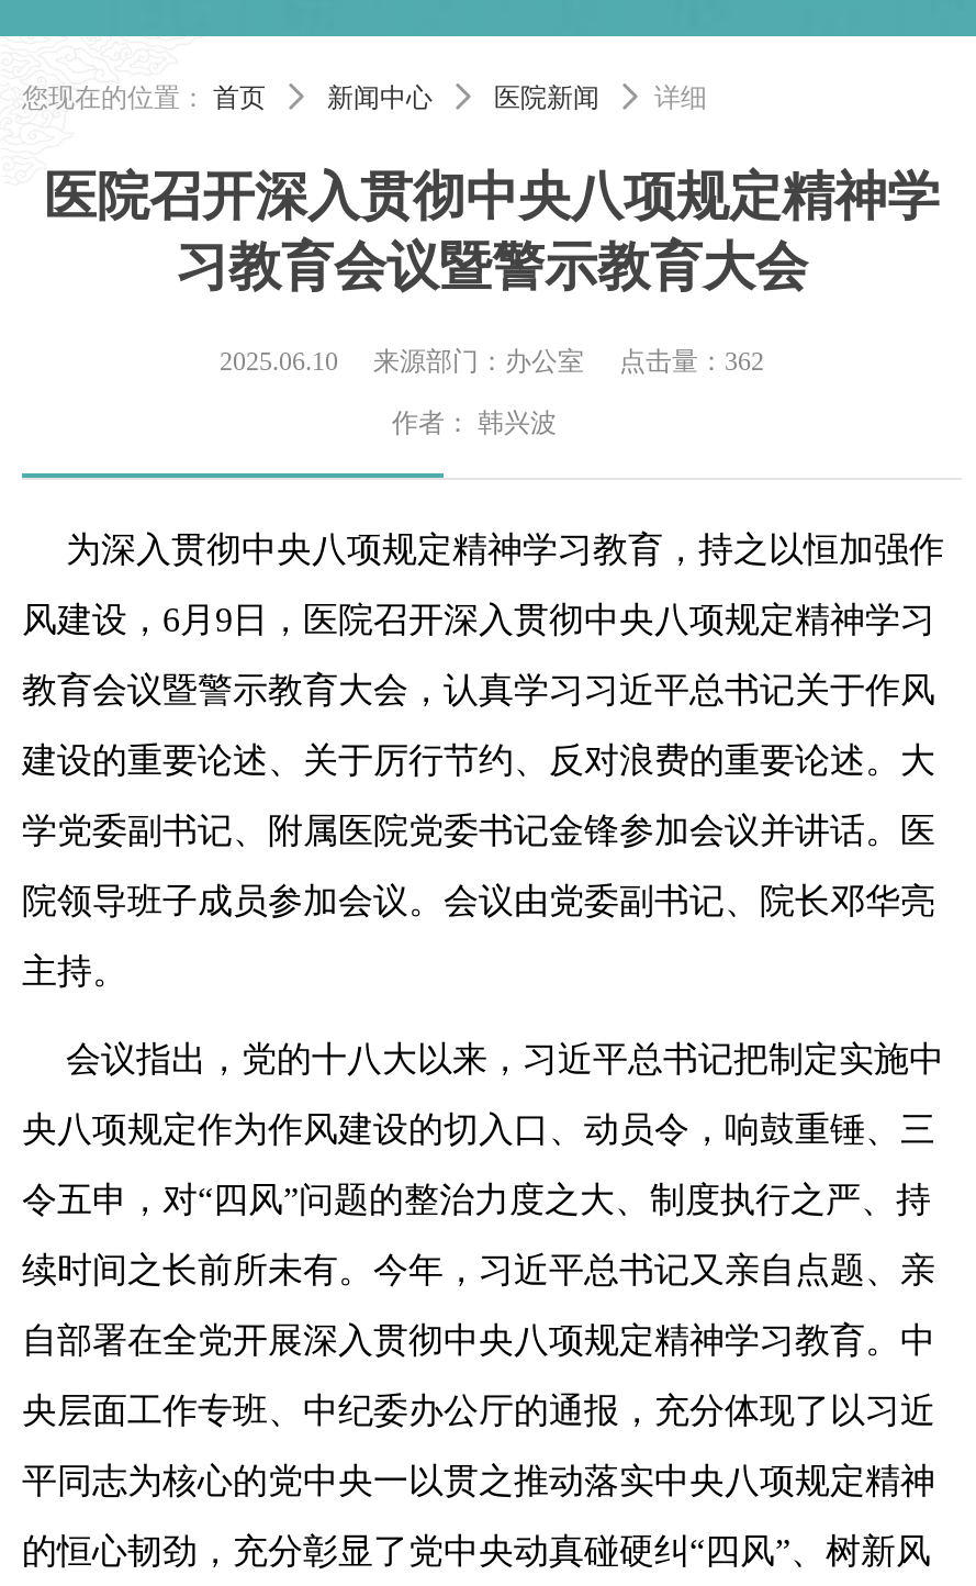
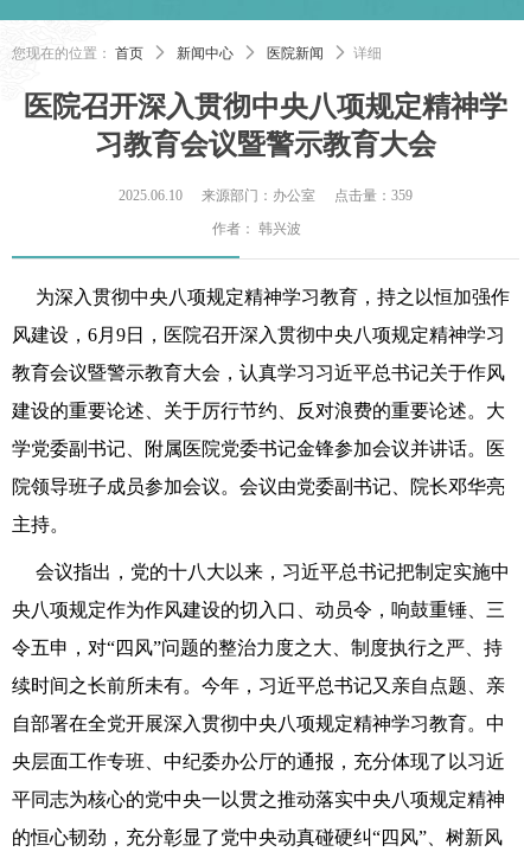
[220,346,764,377] 2025.06.10 来源部门：办公室 点击量：362 -> [119,187,413,204] 2025.06.10 来源部门：办公室 点击量：359

